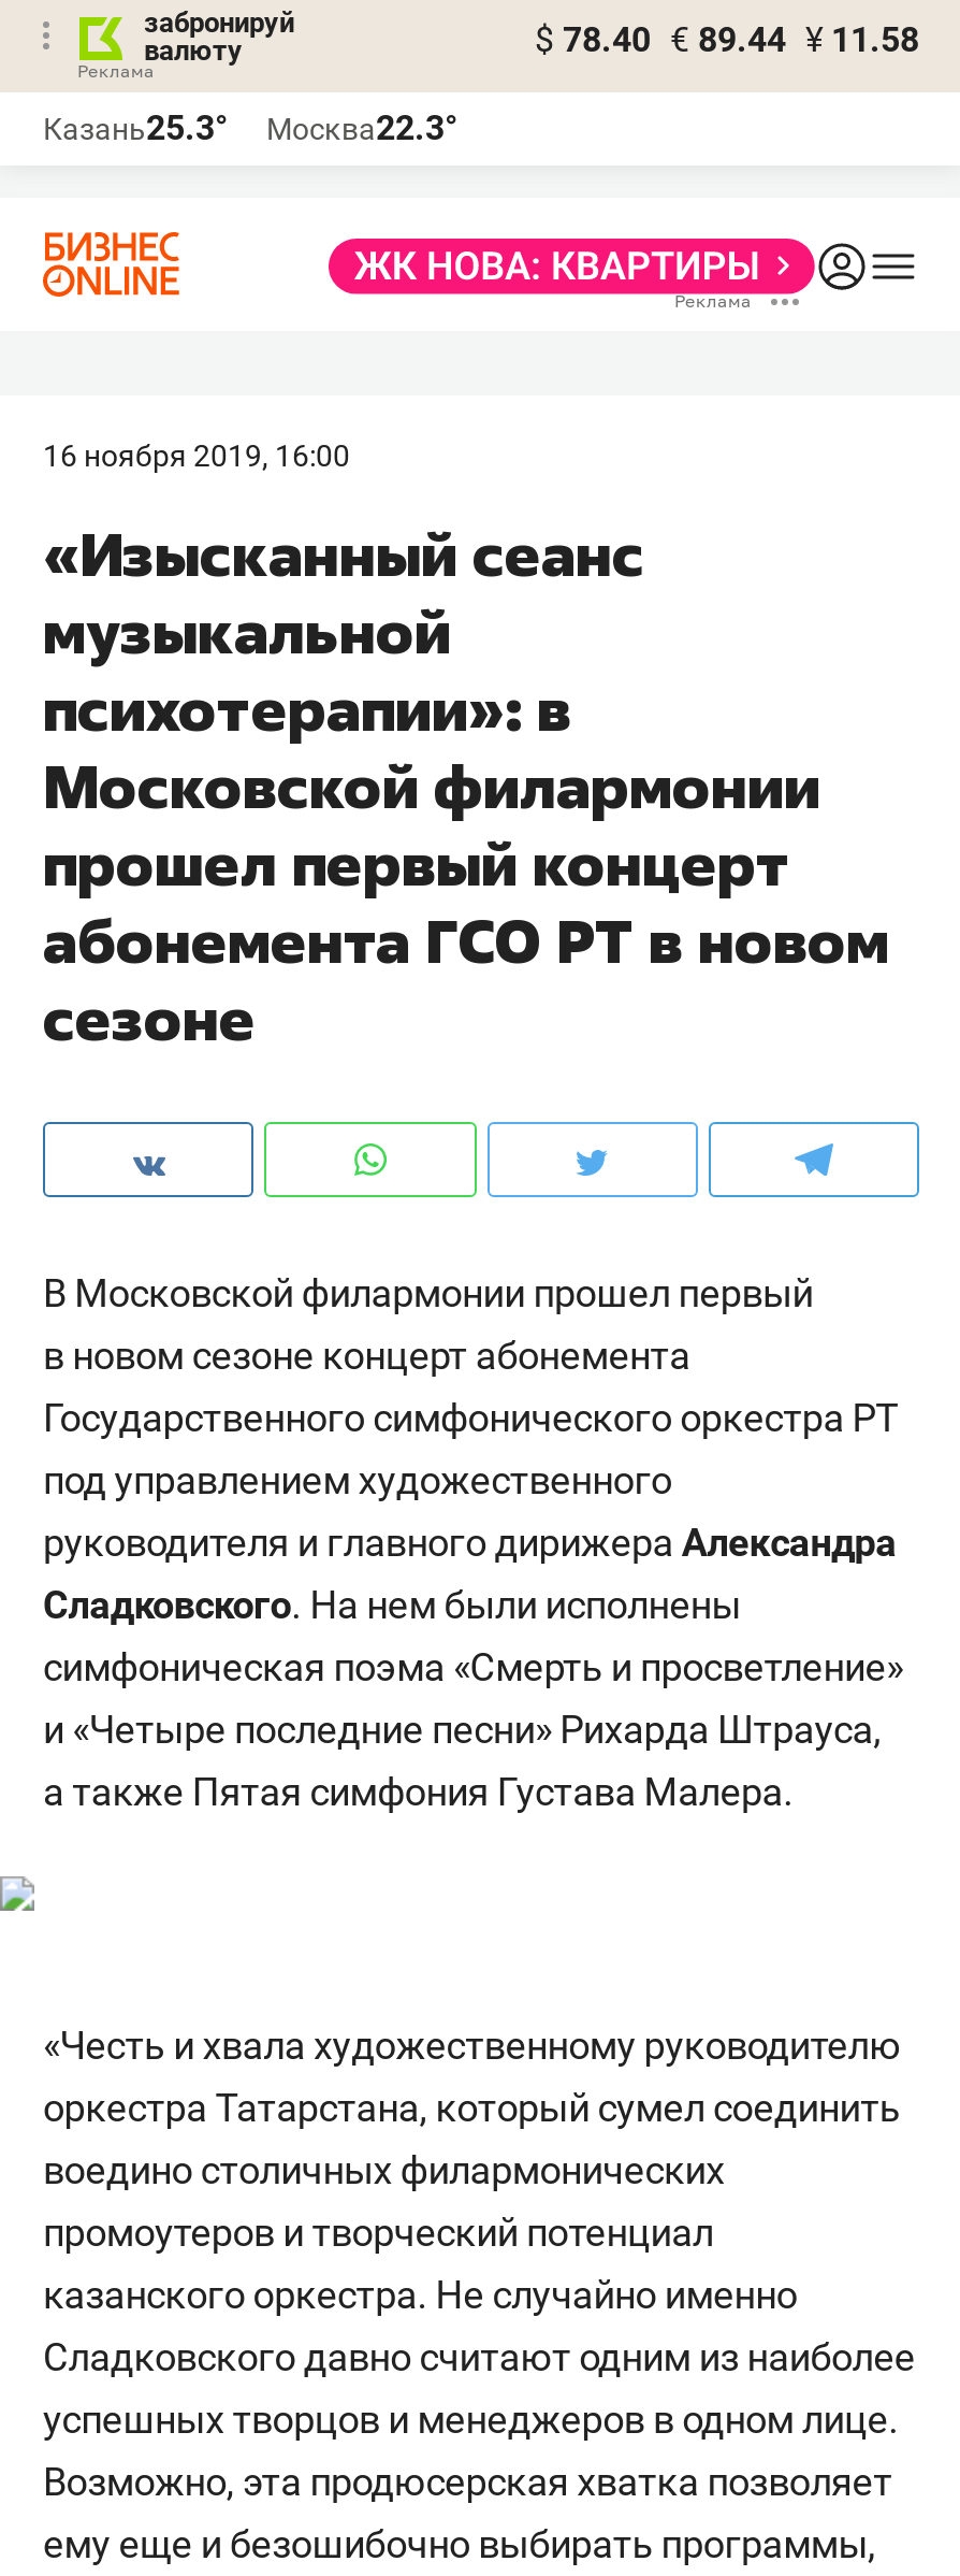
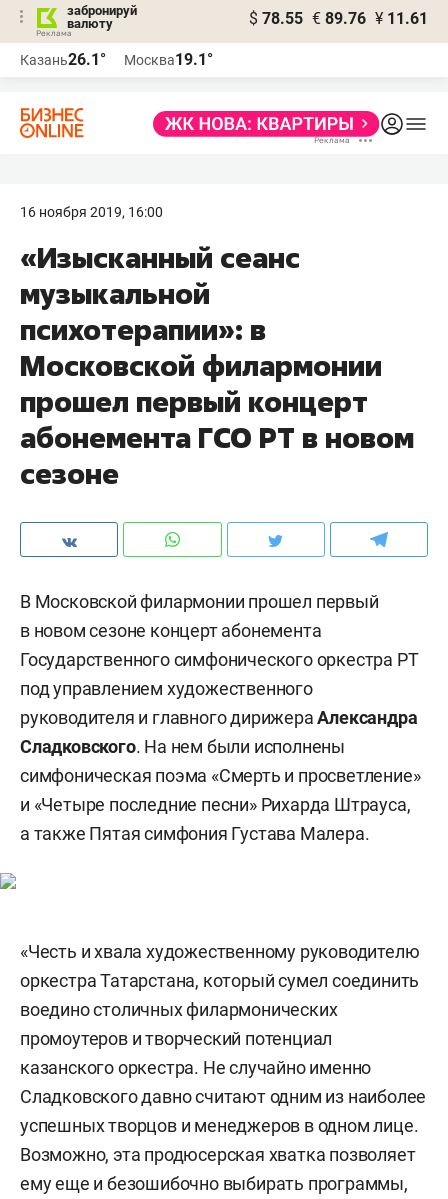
[535,19,919,60] $ 78.40 € 89.44 ¥ 11.58 -> [249,9,428,28] $ 78.55 € 89.76 ¥ 11.61
[43,107,228,148] Казань25.3° -> [20,50,106,69] Казань26.1°
[266,107,457,148] Москва22.3° -> [124,50,213,69] Москва19.1°

